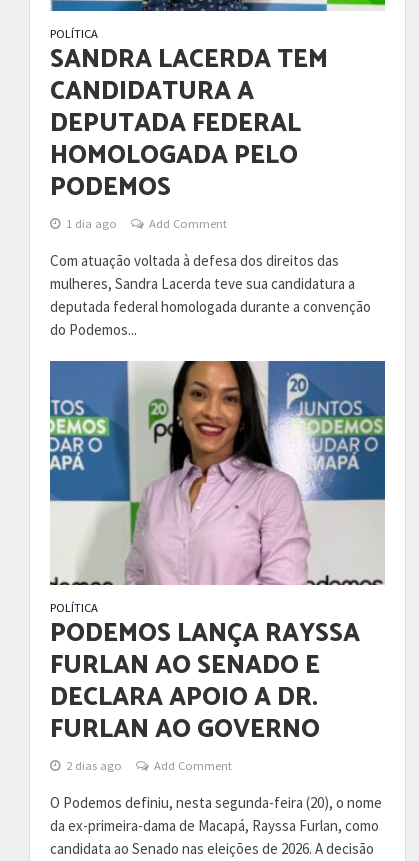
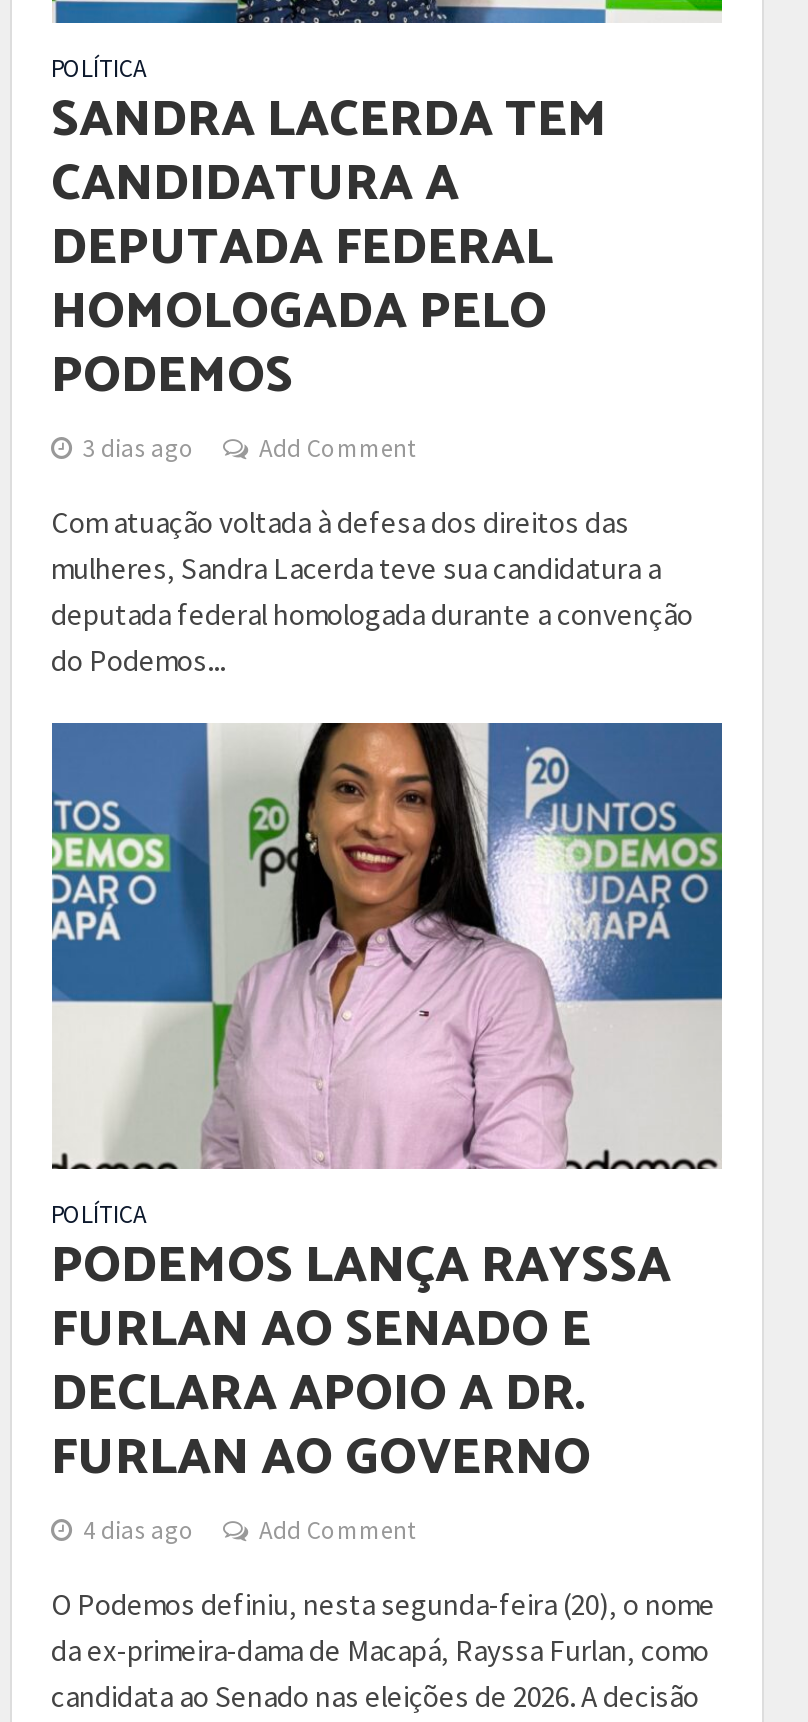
[65,216,116,231] 1 dia ago -> [83,433,195,463] 3 dias ago
[65,758,121,773] 2 dias ago -> [83,1515,195,1545] 4 dias ago

